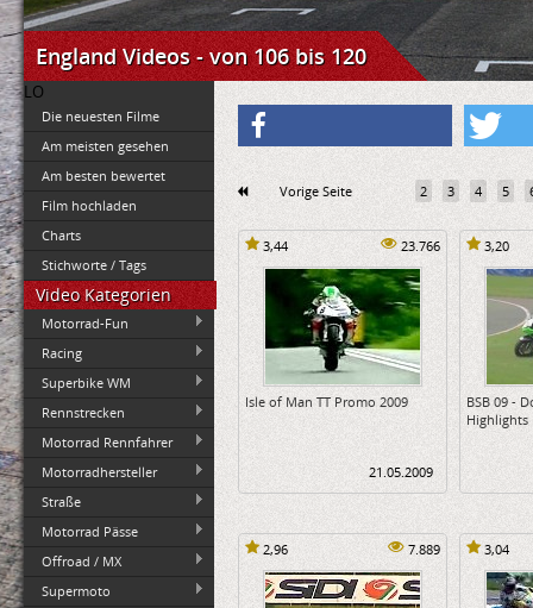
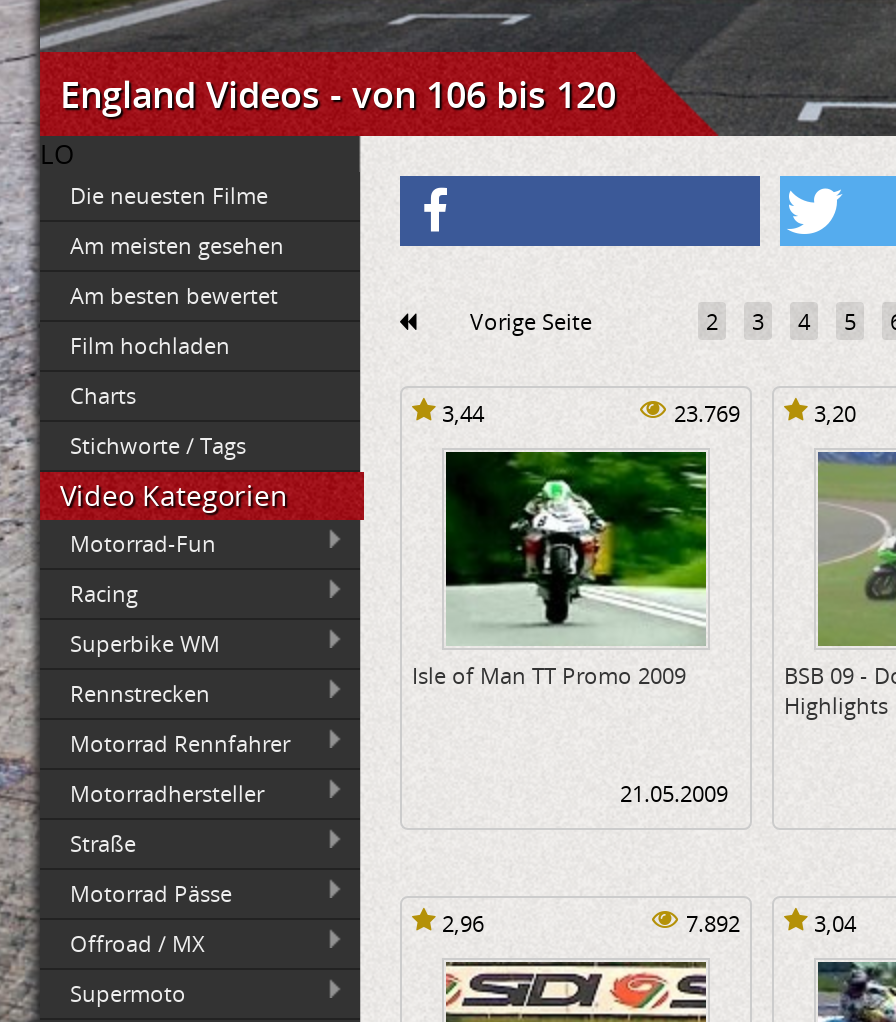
[397,237,440,255] 23.766 -> [668,398,740,428] 23.769
[405,540,440,558] 7.889 -> [680,908,740,938] 7.892

